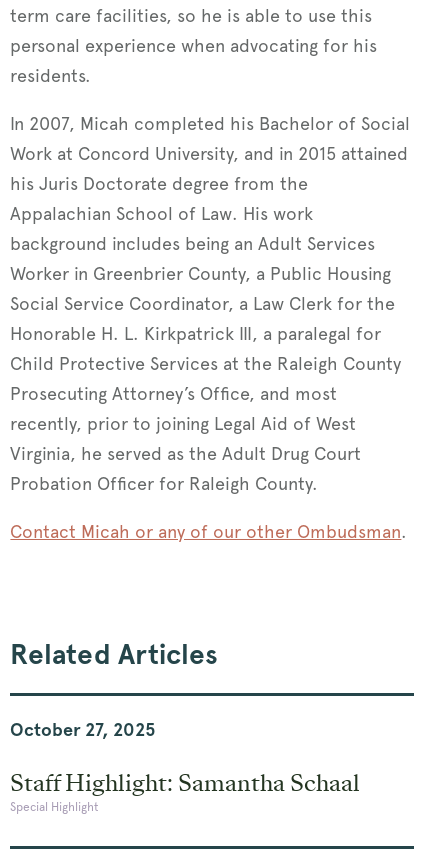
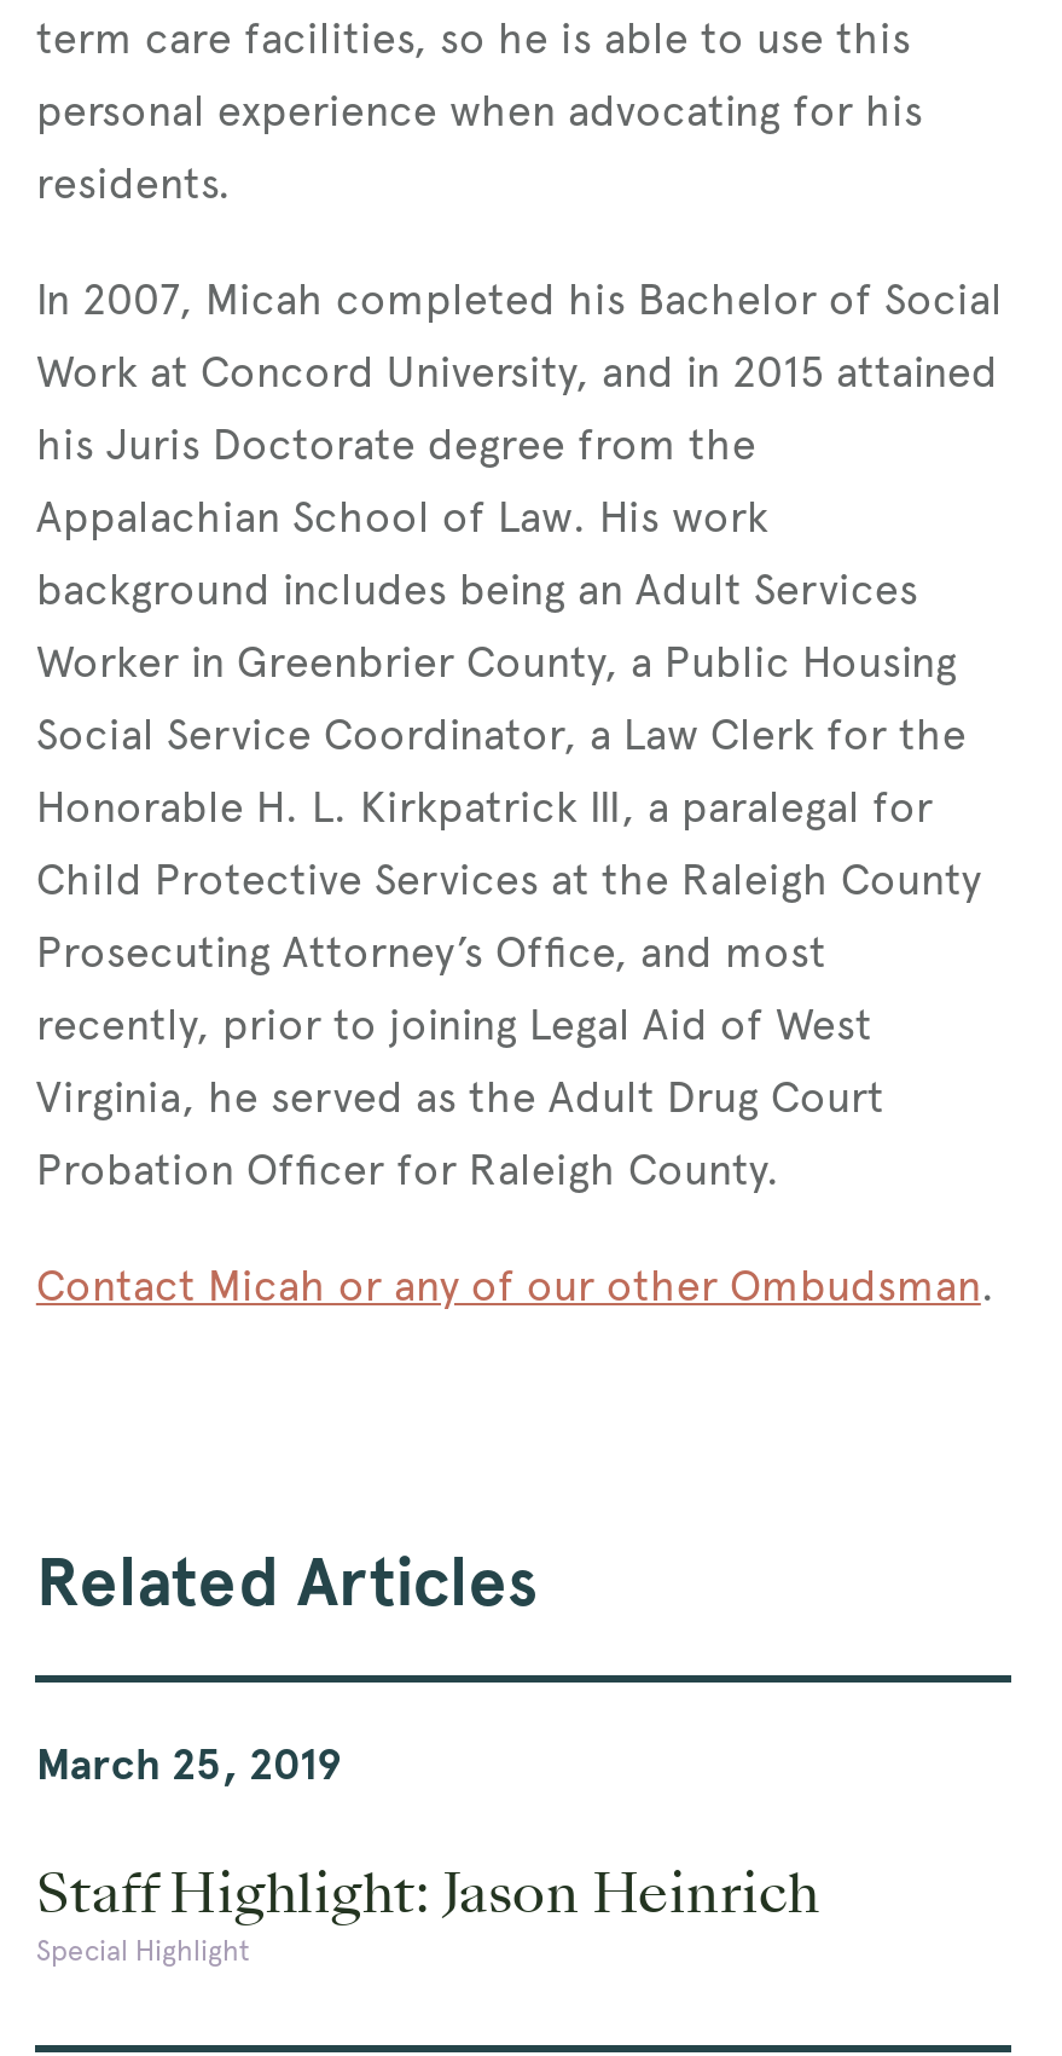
[10,719,156,740] October 27, 2025 -> [36,1738,343,1789] March 25, 2019
[10,767,360,799] Staff Highlight: Samantha Schaal -> [36,1854,819,1932] Staff Highlight: Jason Heinrich

